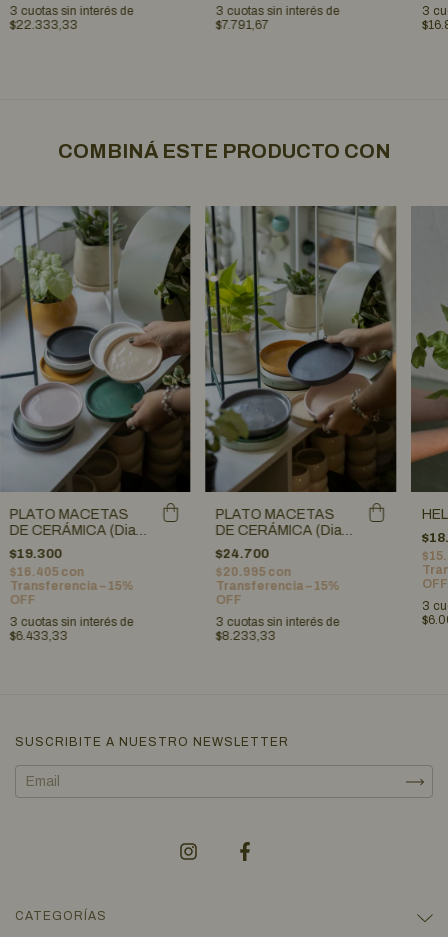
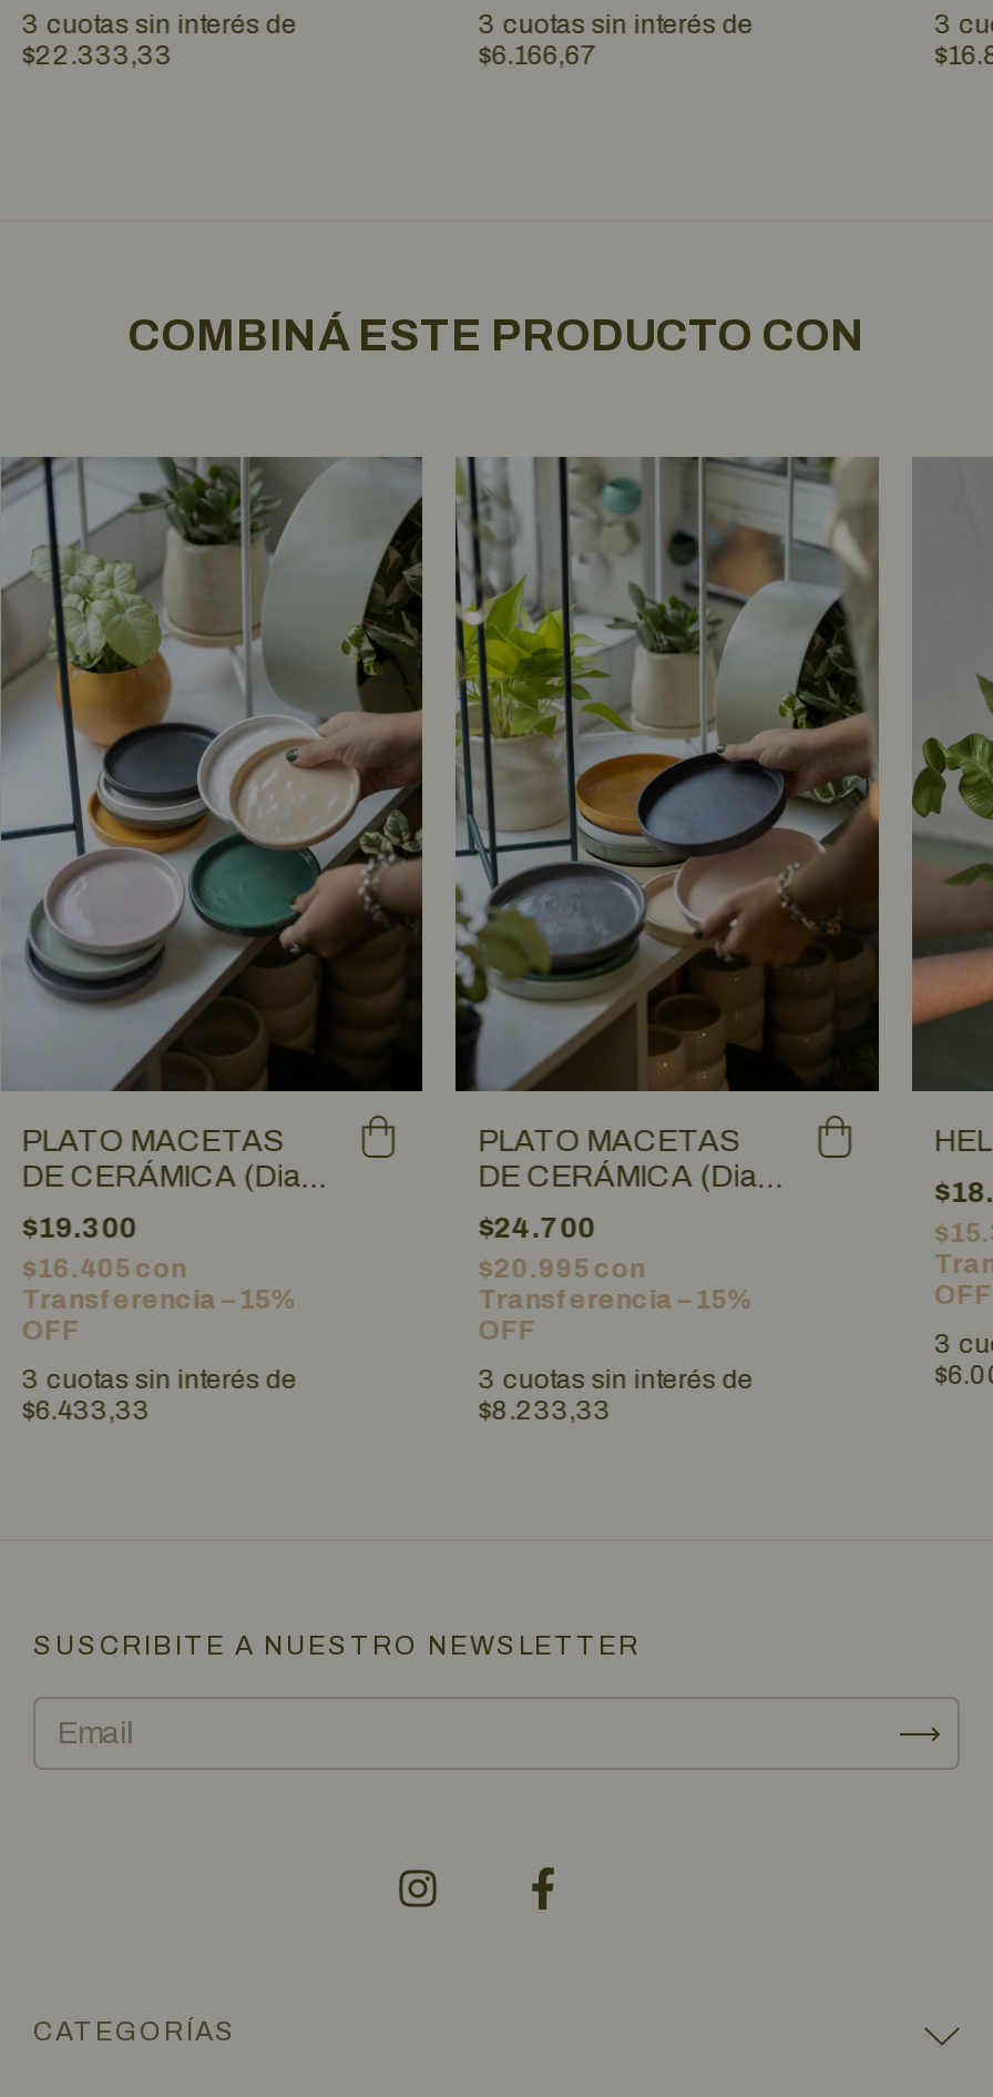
[216,18,269,32] $7.791,67 -> [478,41,596,72] $6.166,67

